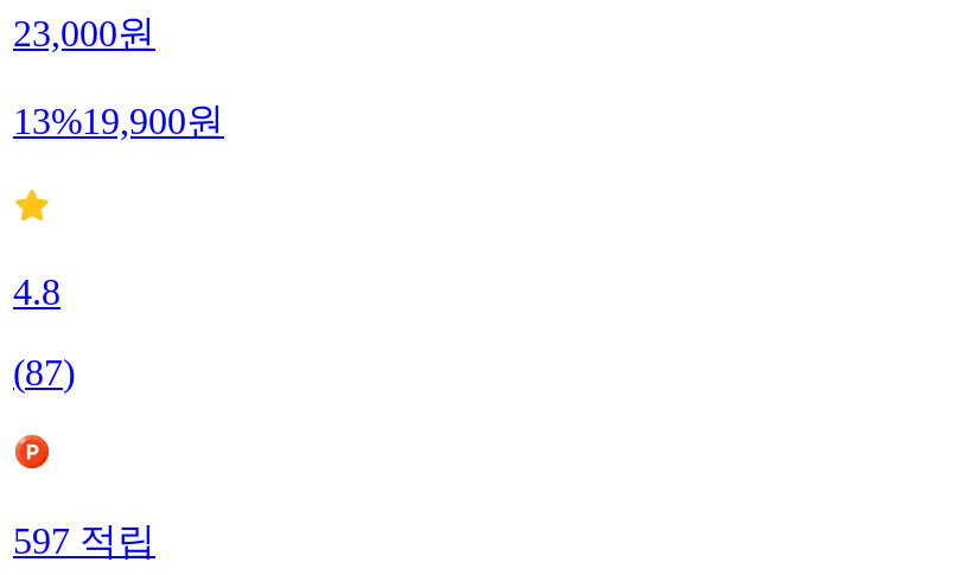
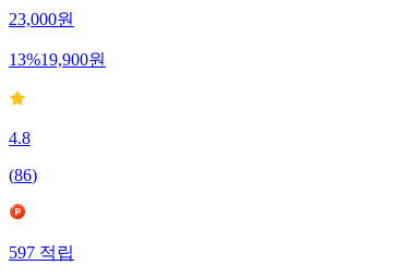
[13,352,75,393] (87) -> [9,166,37,184] (86)

